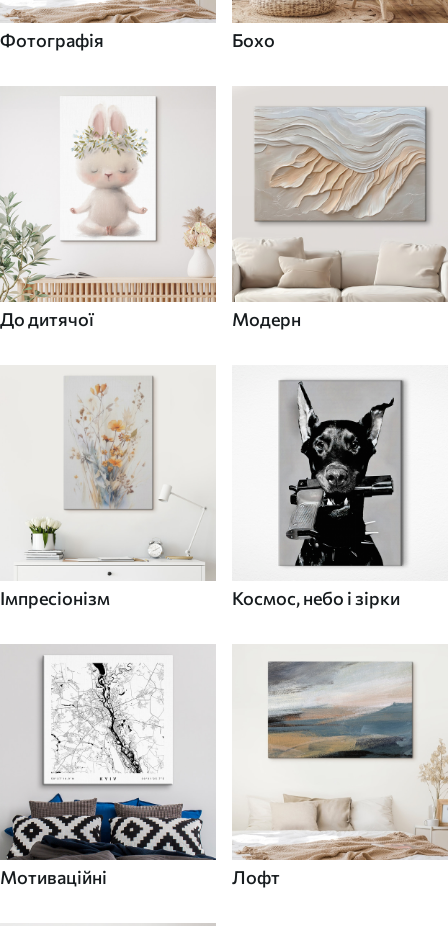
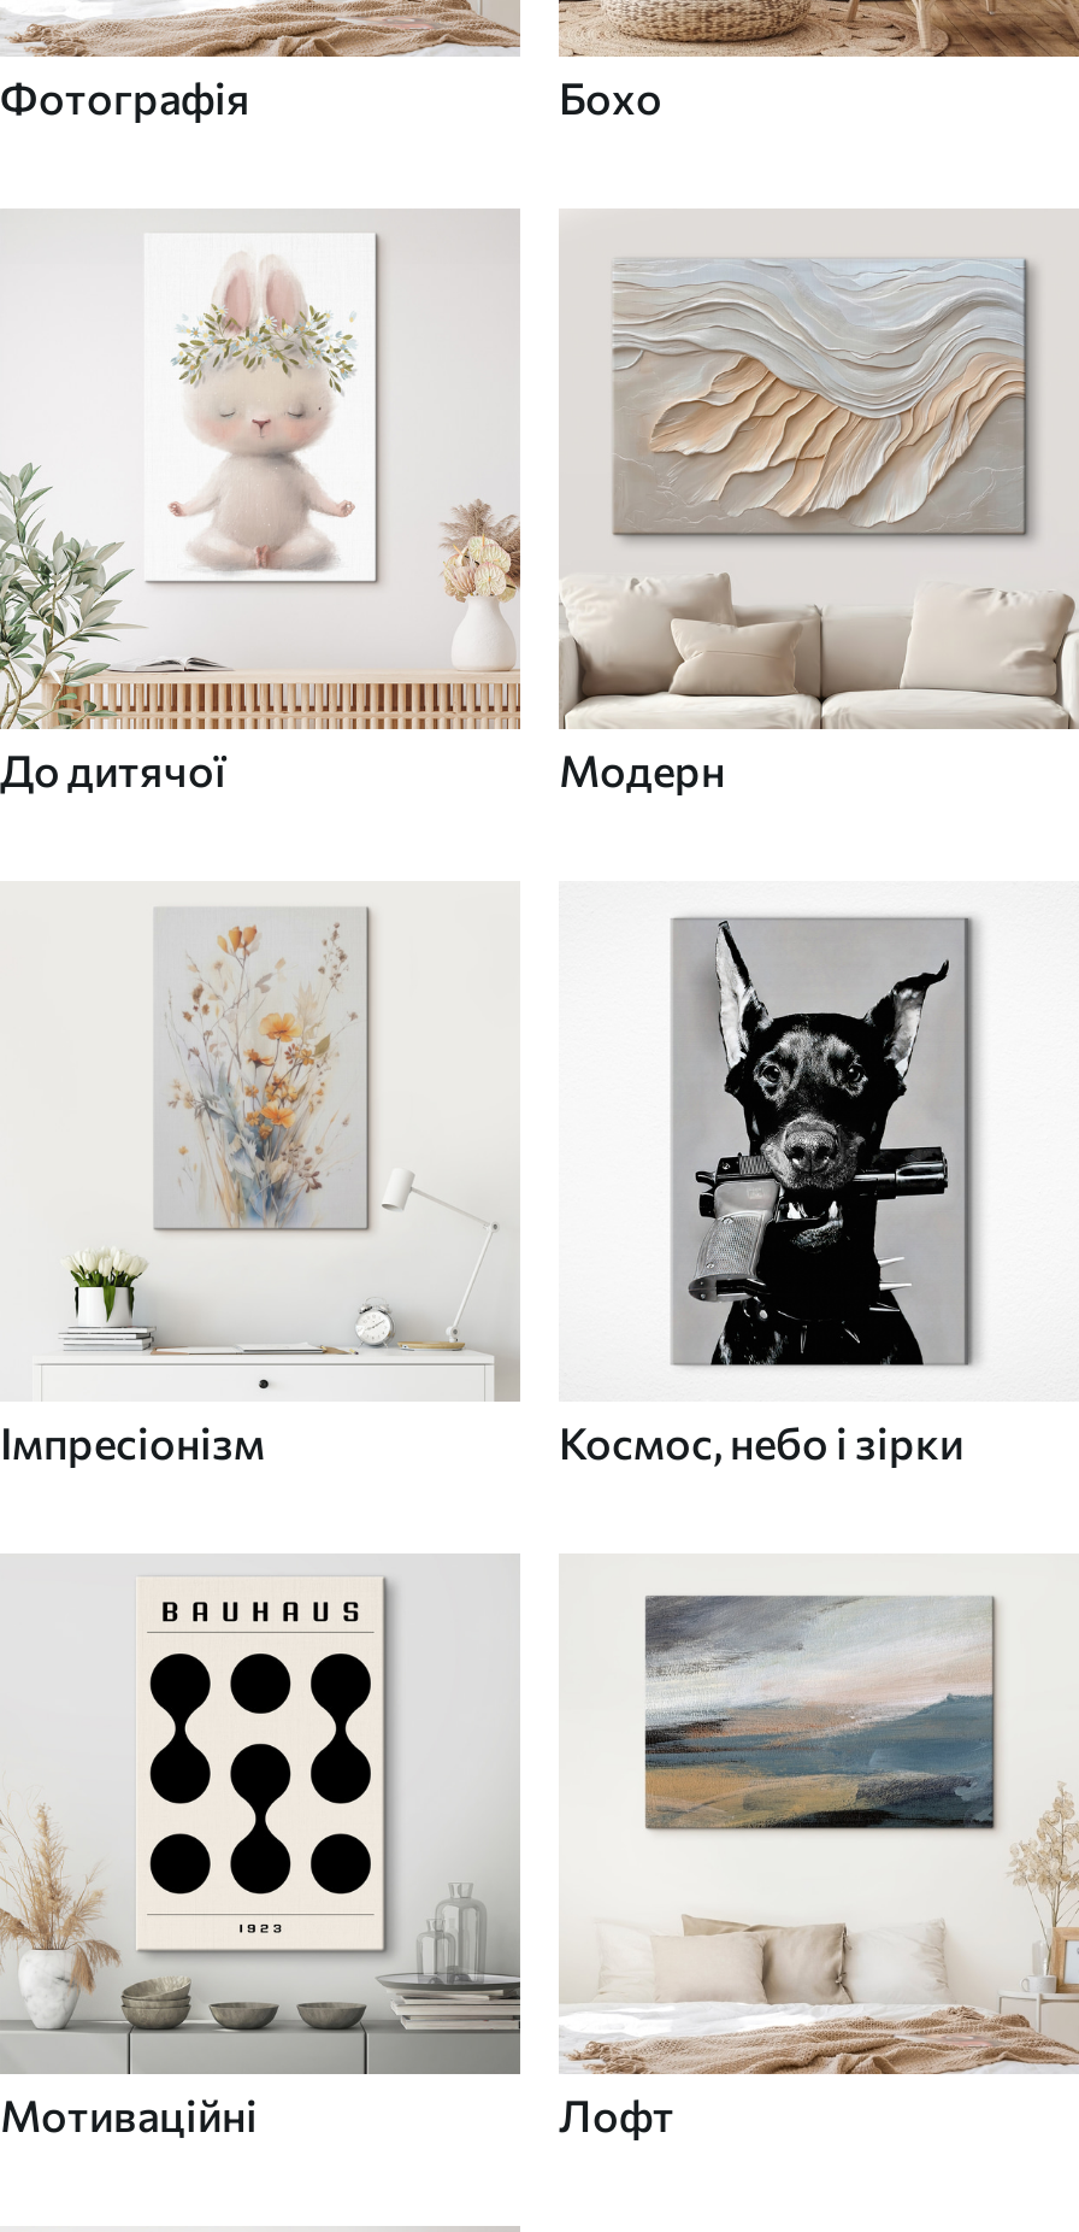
[3,655,215,860] [image] -> [7,1579,520,2073] [image]

